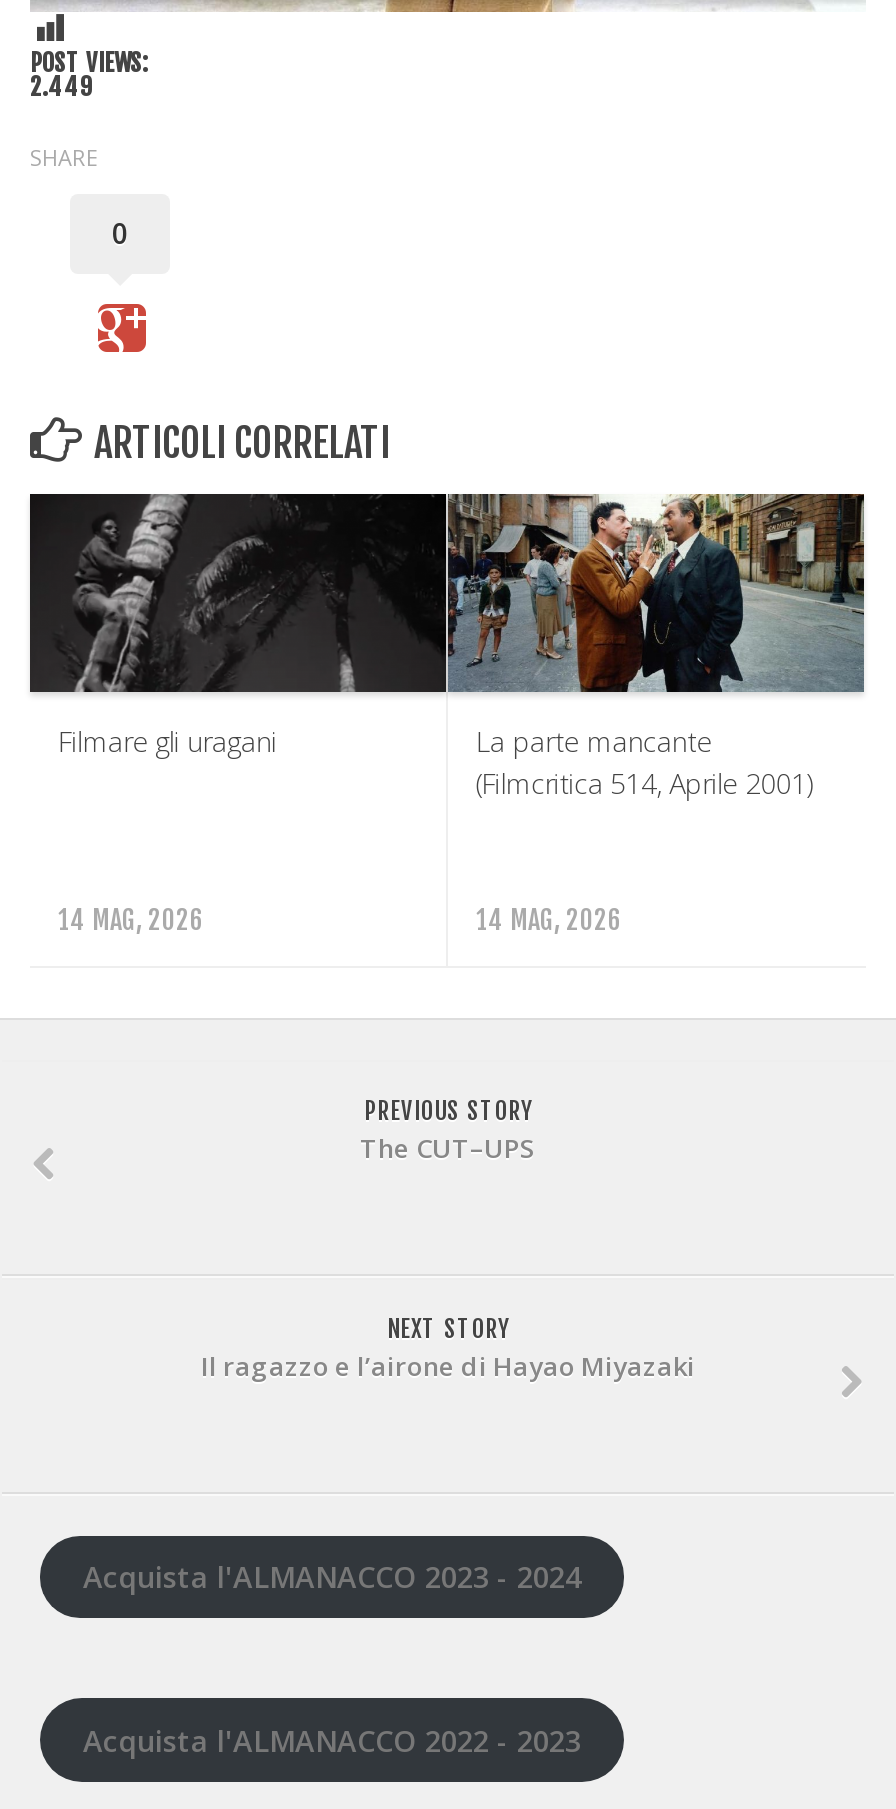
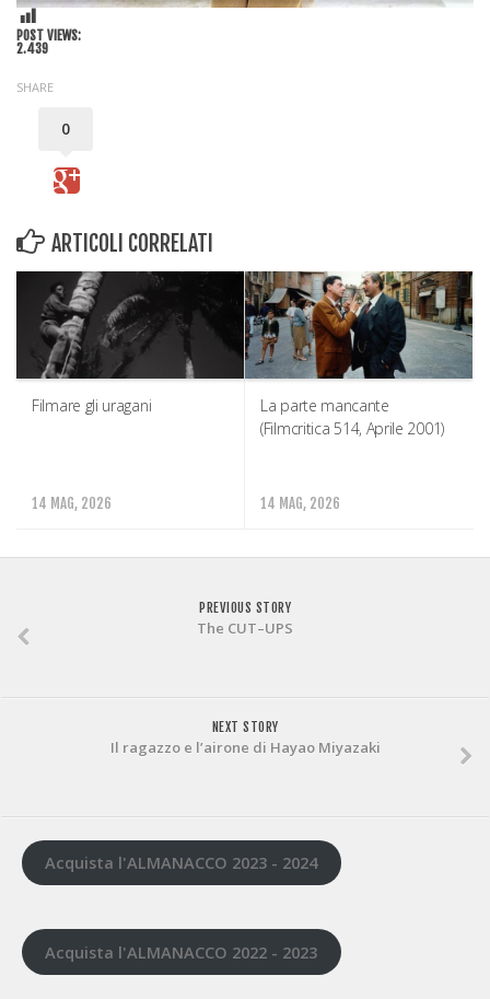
[30,73,92,103] 2.449 -> [16,40,48,56] 2.439

